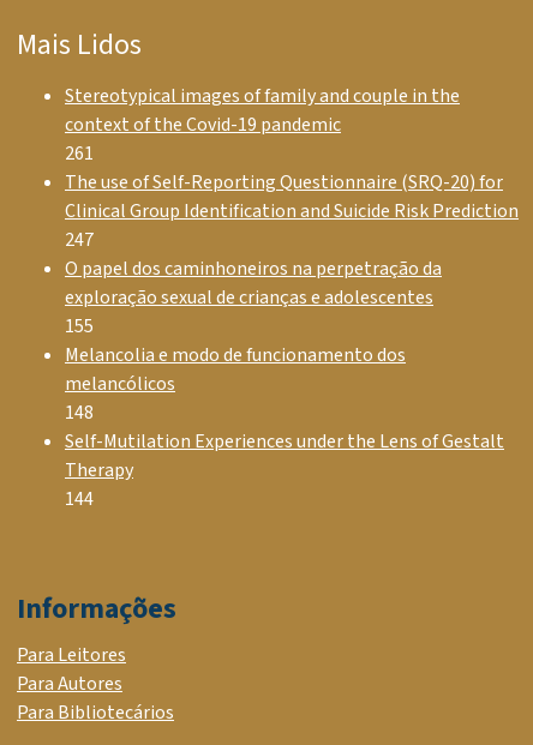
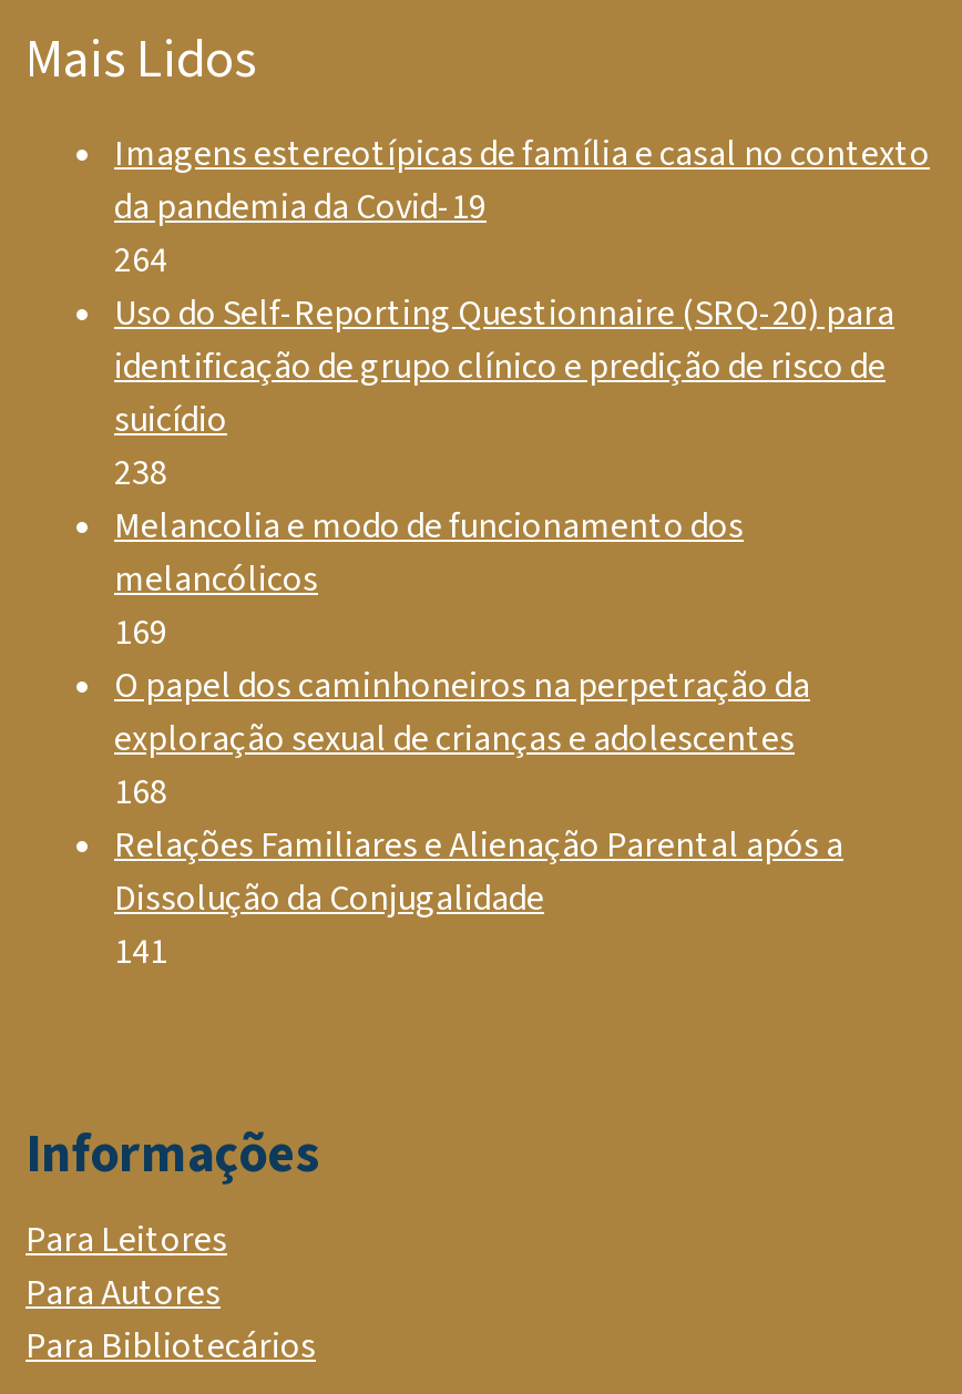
[65,83,519,253] Stereotypical images of family and couple in the | context of the Covid-19 pandemic | 261 | The use of Self-Reporting Questionnaire (SRQ-20) for | Clinical Group Identification and Suicide Risk Prediction | 247 -> [114,130,930,657] Imagens estereotípicas de família e casal no contexto | da pandemia da Covid-19 | 264 | Uso do Self-Reporting Questionnaire (SRQ-20) para | identificação de grupo clínico e predição de risco de | suicídio | 238 | 169
moved [65,256,442,311] -> [114,662,810,763]: O papel dos caminhoneiros na perpetração da | exploração sexual de crianças e adolescentes
[65,313,504,512] 155 | 148 | Self-Mutilation Experiences under the Lens of Gestalt | Therapy | 144 -> [114,768,843,976] 168 | Relações Familiares e Alienação Parental após a | Dissolução da Conjugalidade | 141
moved [65,342,406,397] -> [114,502,744,604]: Melancolia e modo de funcionamento dos | melancólicos

